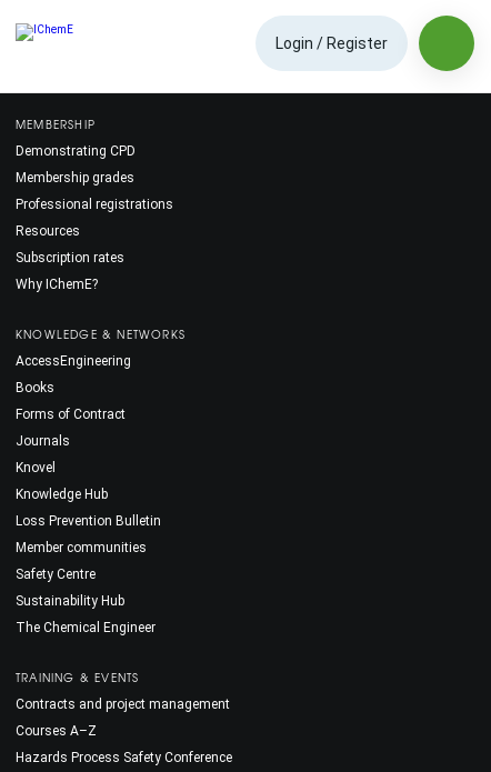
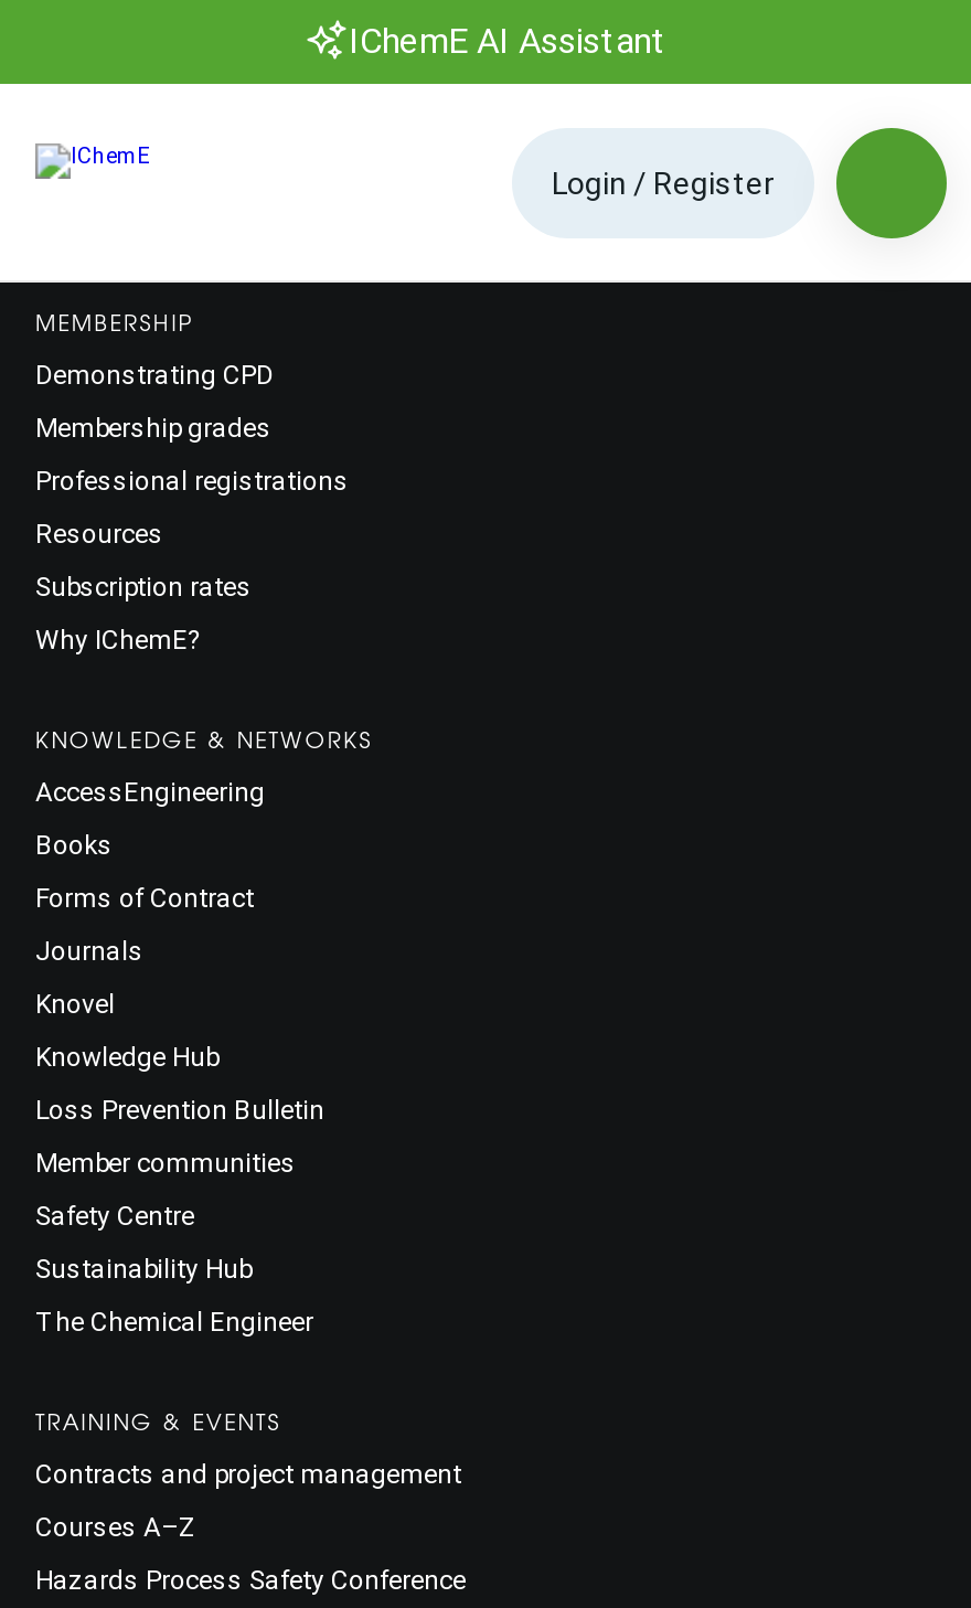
none -> [349,19,666,61] IChemE AI Assistant

